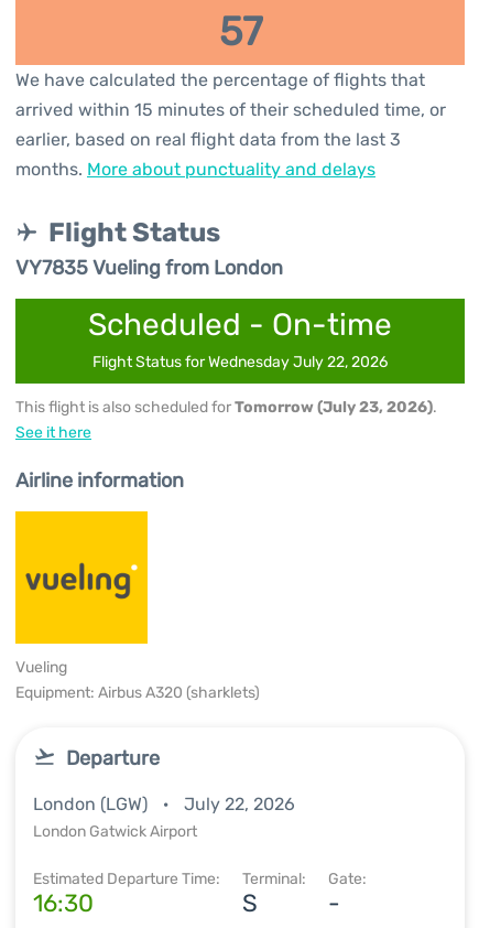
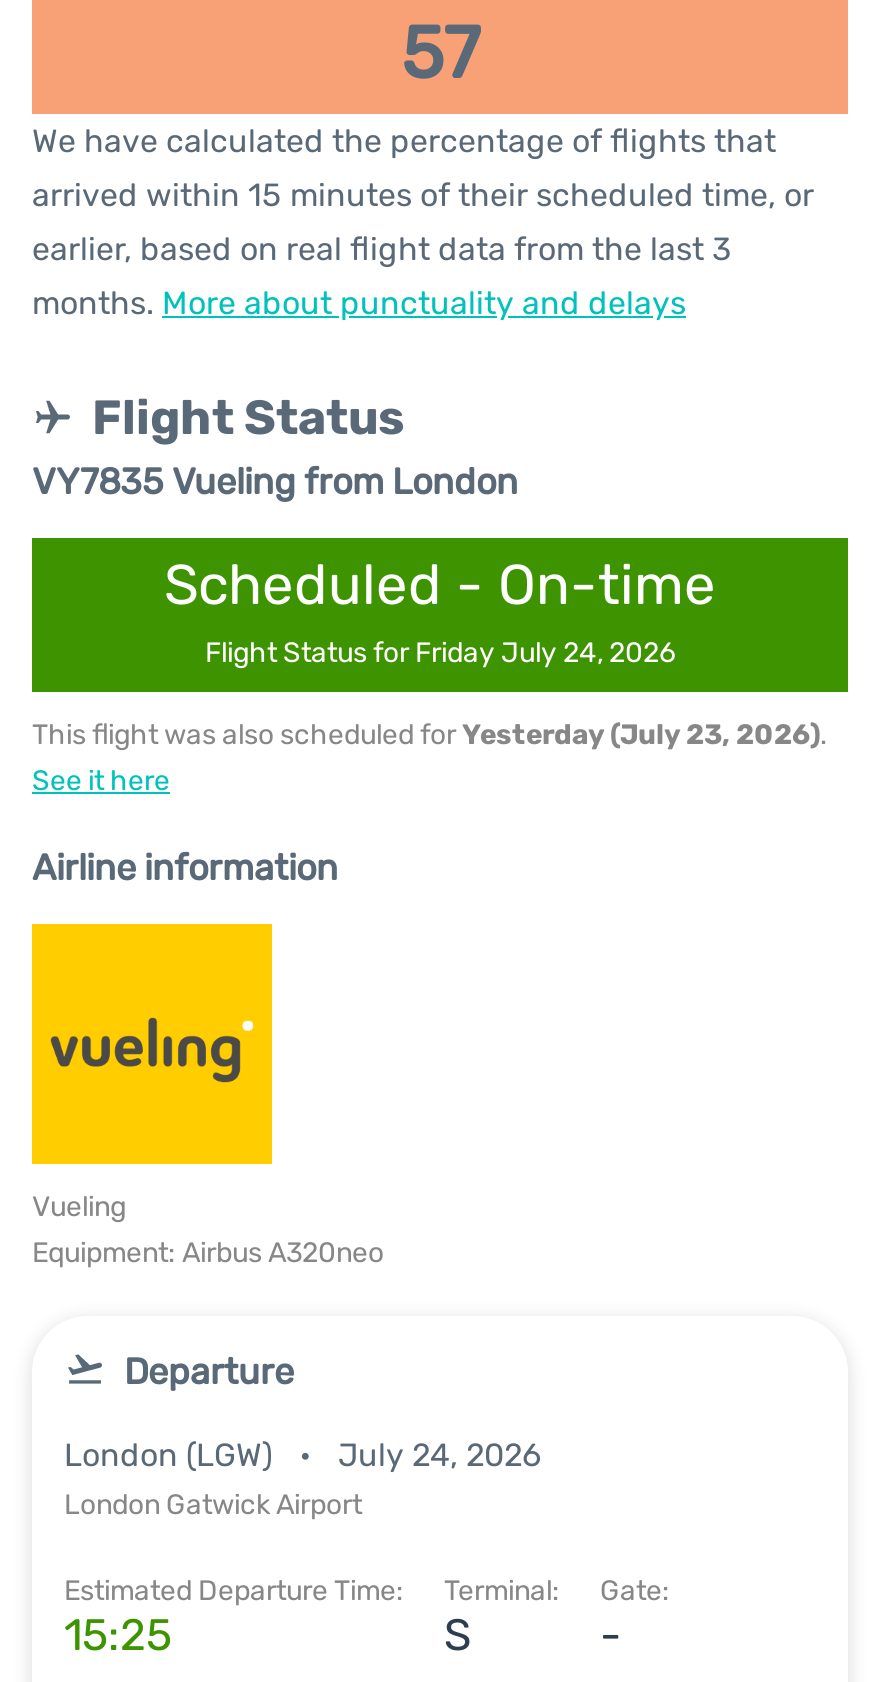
[92,353,388,371] Flight Status for Wednesday July 22, 2026 -> [205,636,675,670] Flight Status for Friday July 24, 2026
[15,398,437,417] This flight is also scheduled for Tomorrow (July 23, 2026). -> [32,718,828,752] This flight was also scheduled for Yesterday (July 23, 2026).
[15,683,260,702] Equipment: Airbus A320 (sharklets) -> [32,1236,384,1270] Equipment: Airbus A320neo
[33,794,295,814] London (LGW) July 22, 2026 -> [64,1436,542,1474] London (LGW) July 24, 2026
[33,888,94,918] 16:30 -> [64,1608,172,1662] 15:25

